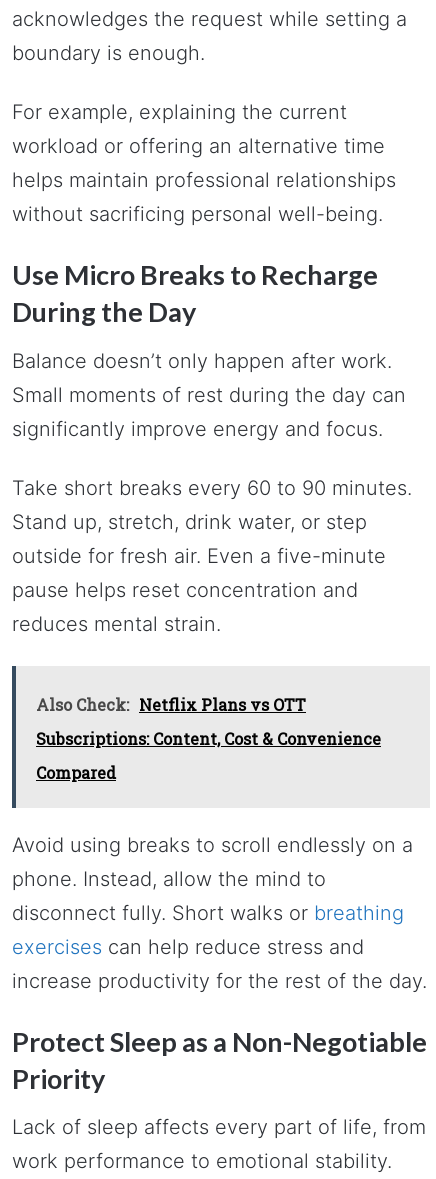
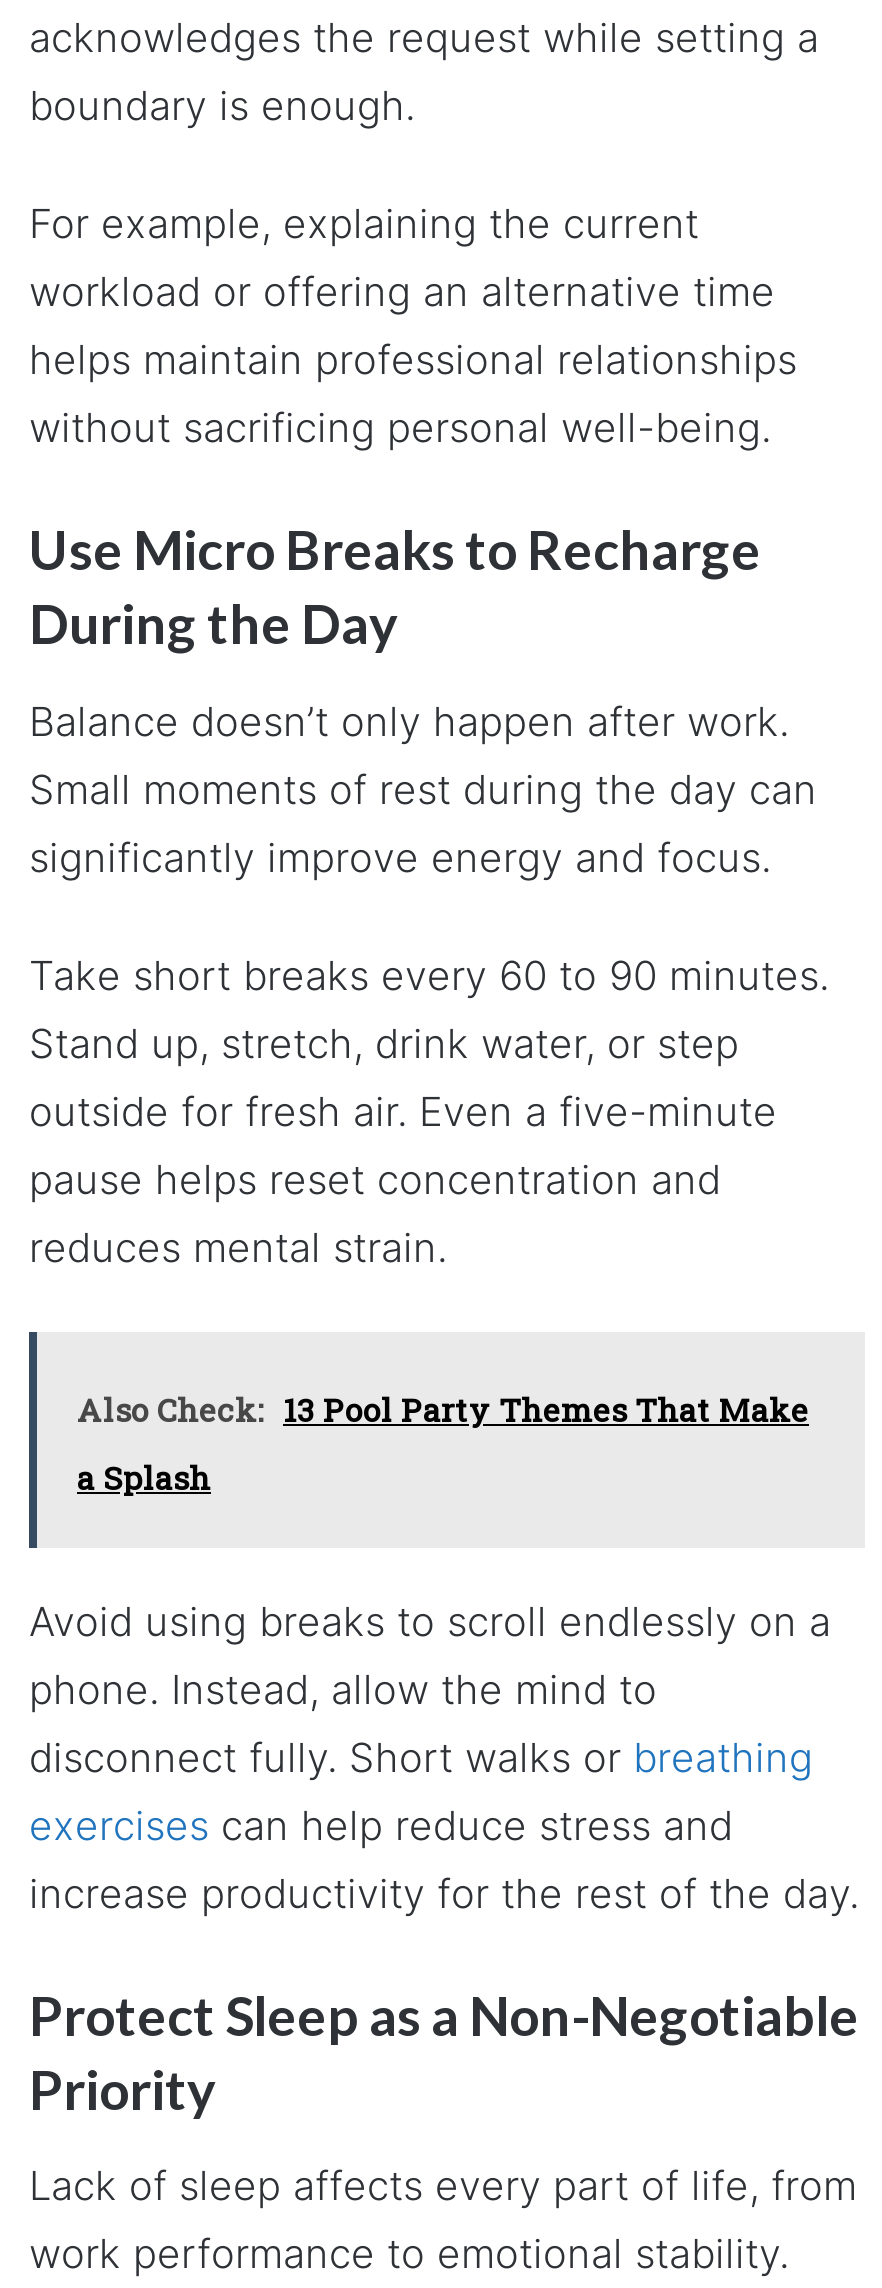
[36,693,381,782] Also Check: Netflix Plans vs OTT | Subscriptions: Content, Cost & Convenience | Compared -> [77,1387,809,1497] Also Check: 13 Pool Party Themes That Make | a Splash

